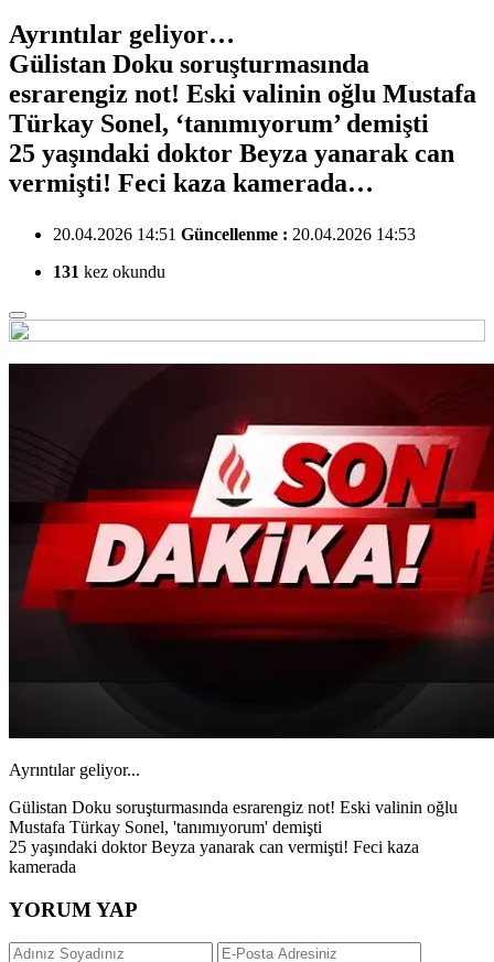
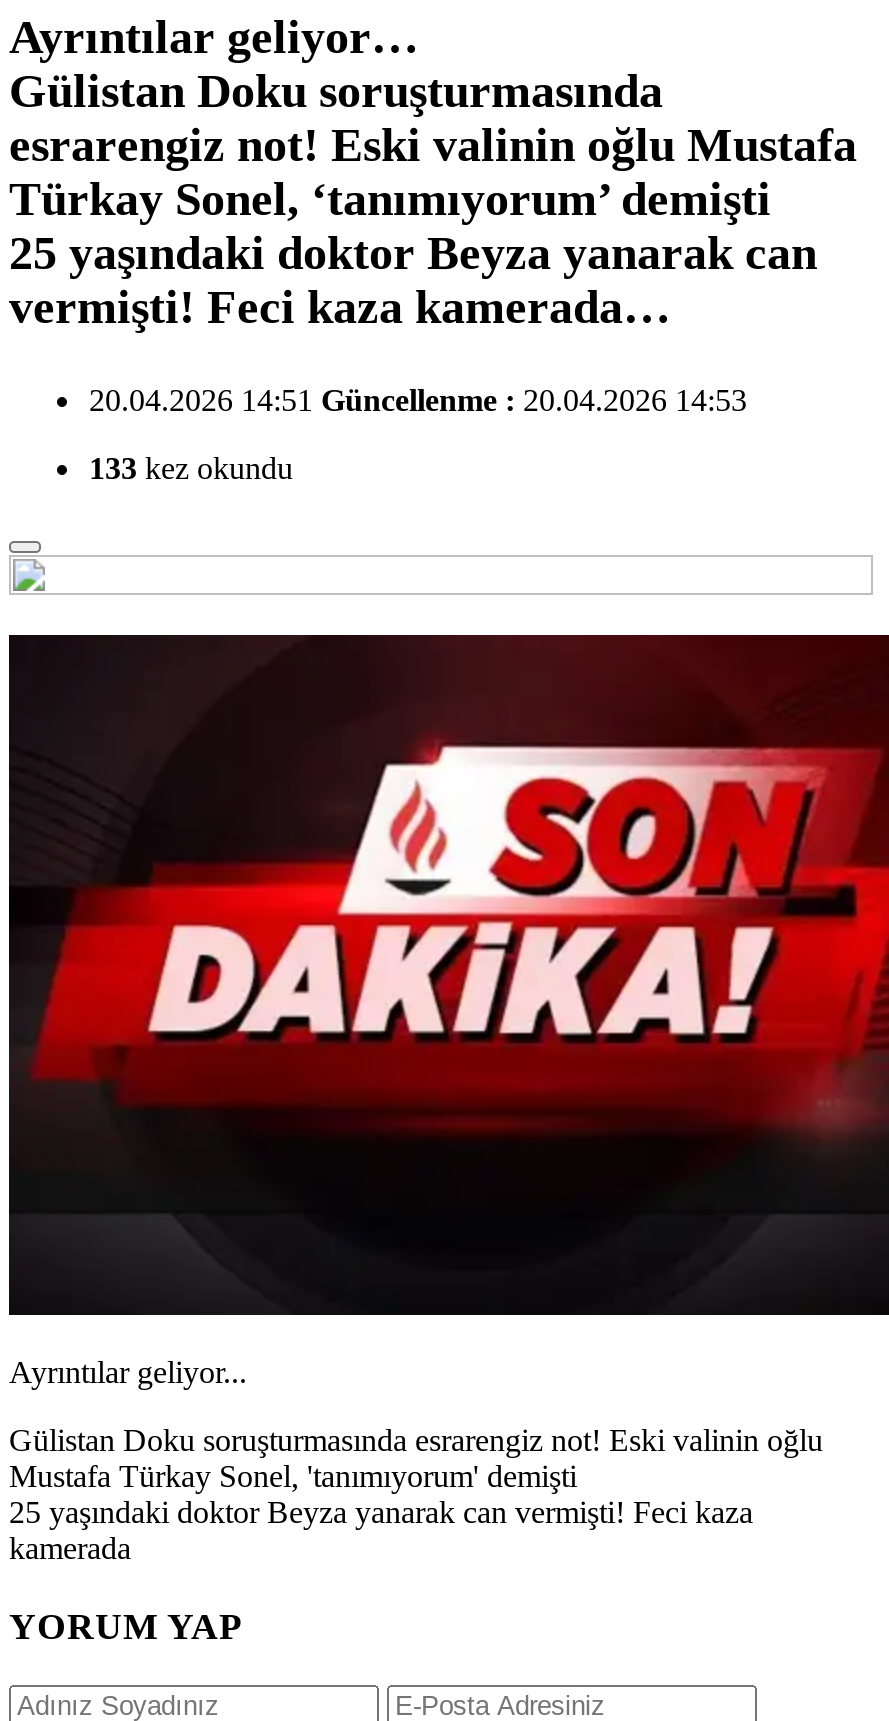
[53,262,165,281] 131 kez okundu -> [89,451,293,485] 133 kez okundu

